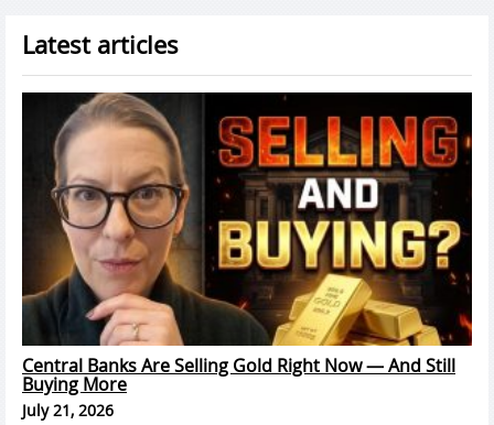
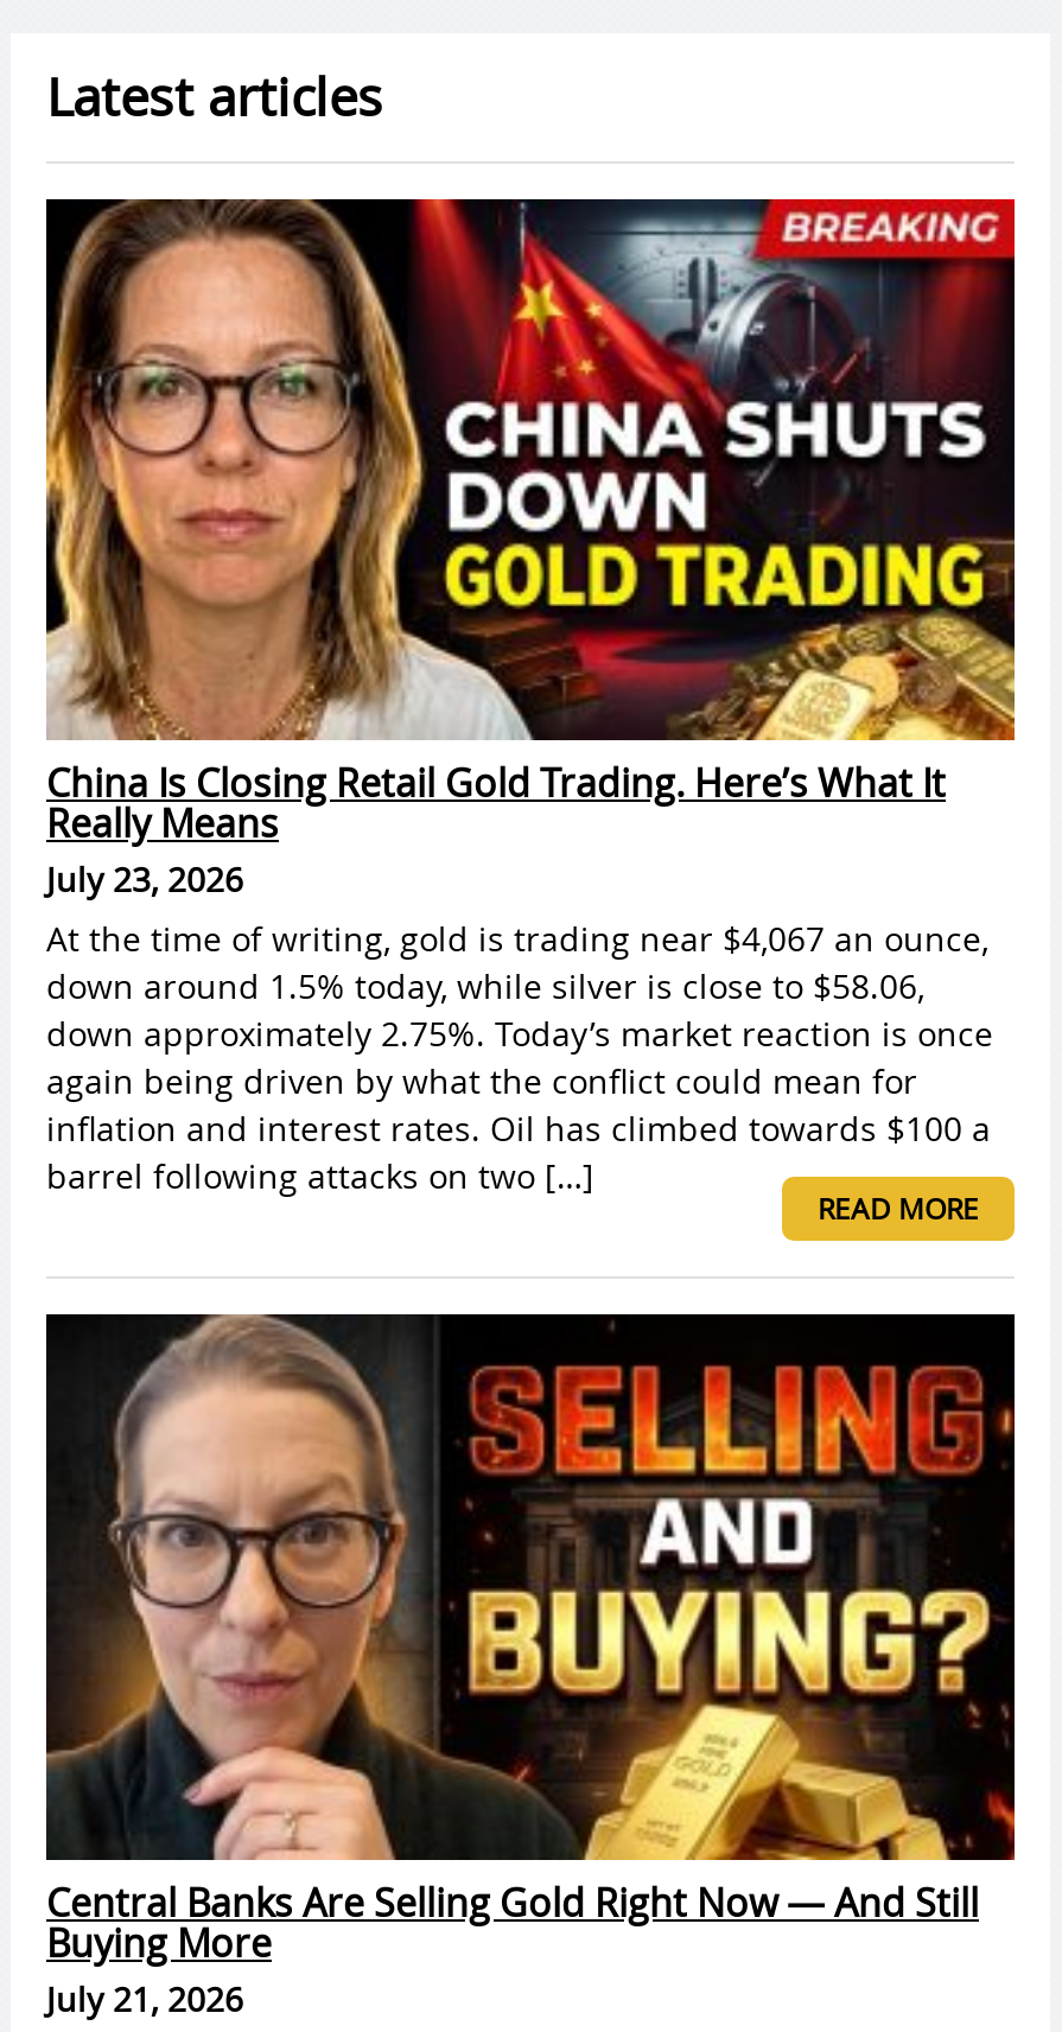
none -> [44,197,1017,1228] [image] | China Is Closing Retail Gold Trading. Here’s What It | Really Means | July 23, 2026 | At the time of writing, gold is trading near $4,067 an ounce, | down around 1.5% today, while silver is close to $58.06, | down approximately 2.75%. Today’s market reaction is once | again being driven by what the conflict could mean for | inflation and interest rates. Oil has climbed towards $100 a | barrel following attacks on two […] | READ MORE

